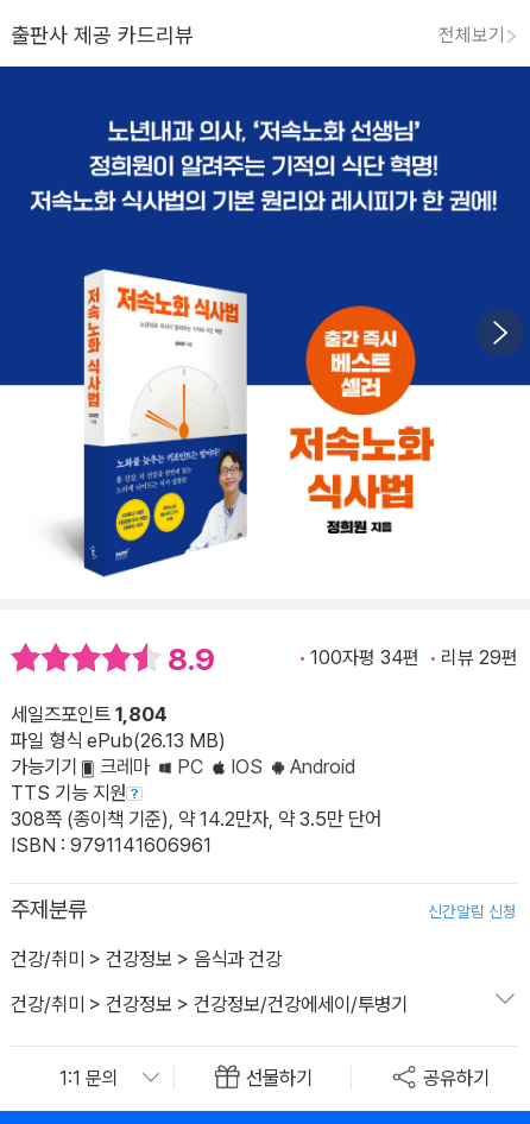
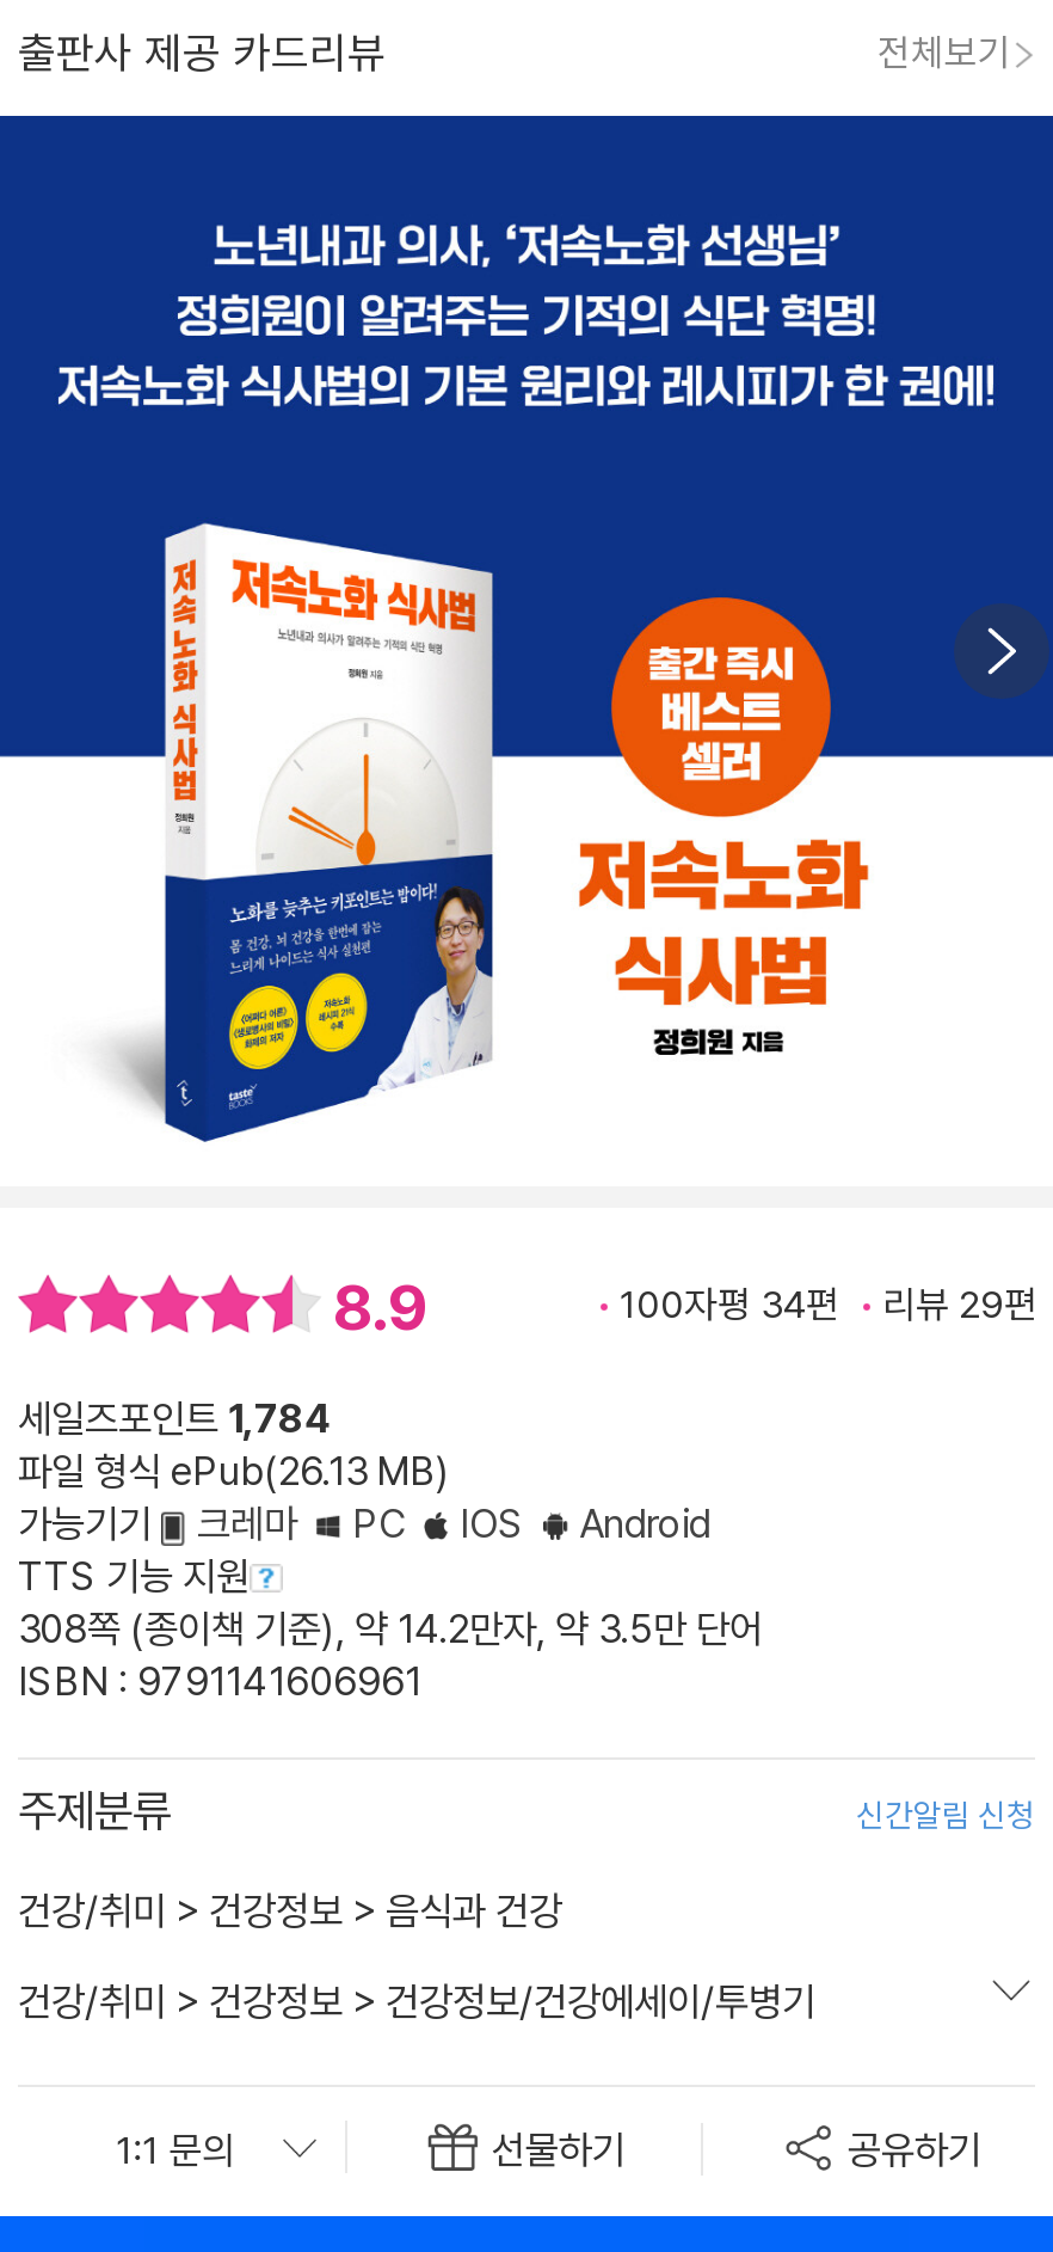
[11,702,168,726] 세일즈포인트 1,804 -> [18,1393,331,1441] 세일즈포인트 1,784

